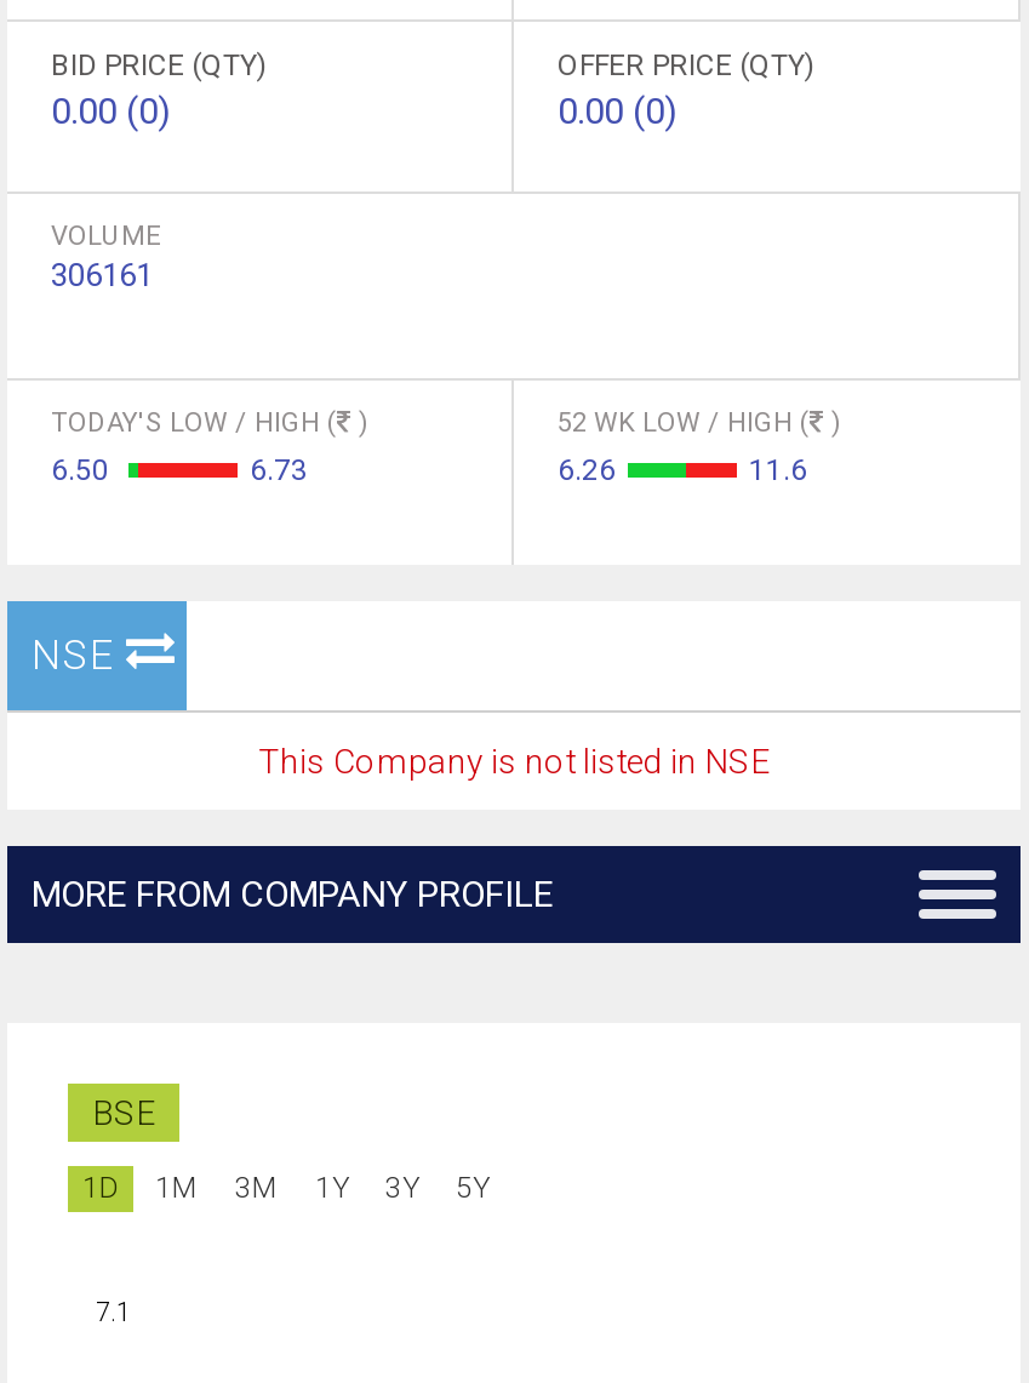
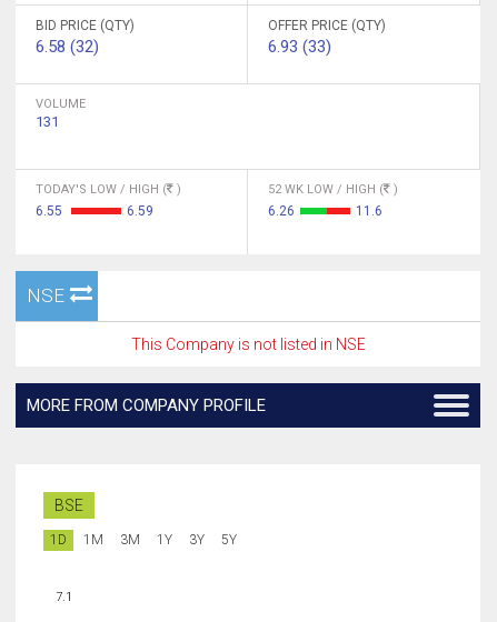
[51,90,170,133] 0.00 (0) -> [36,37,99,57] 6.58 (32)
[558,90,676,133] 0.00 (0) -> [268,37,331,57] 6.93 (33)
[51,257,153,293] 306161 -> [36,113,59,130] 131
[51,453,116,487] 6.50 -> [36,203,66,219] 6.55
[250,453,308,487] 6.73 -> [127,203,153,219] 6.59

